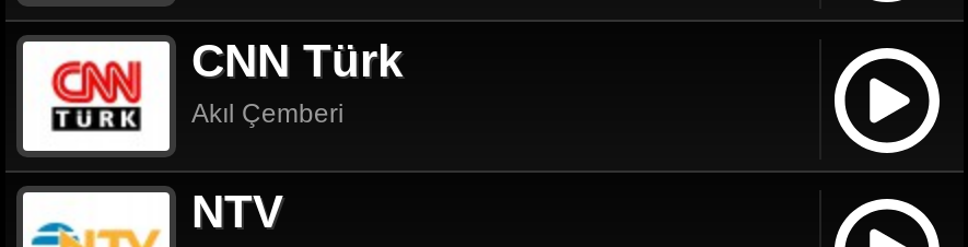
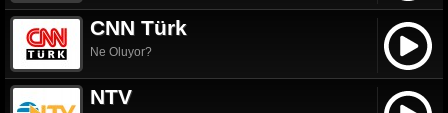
[191,98,345,129] Akıl Çemberi -> [90,45,152,59] Ne Oluyor?

